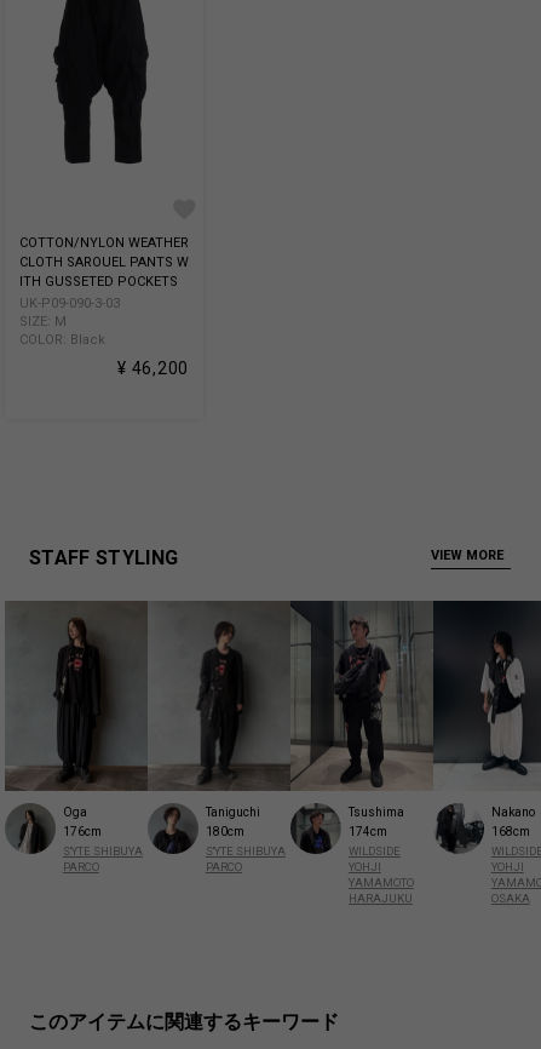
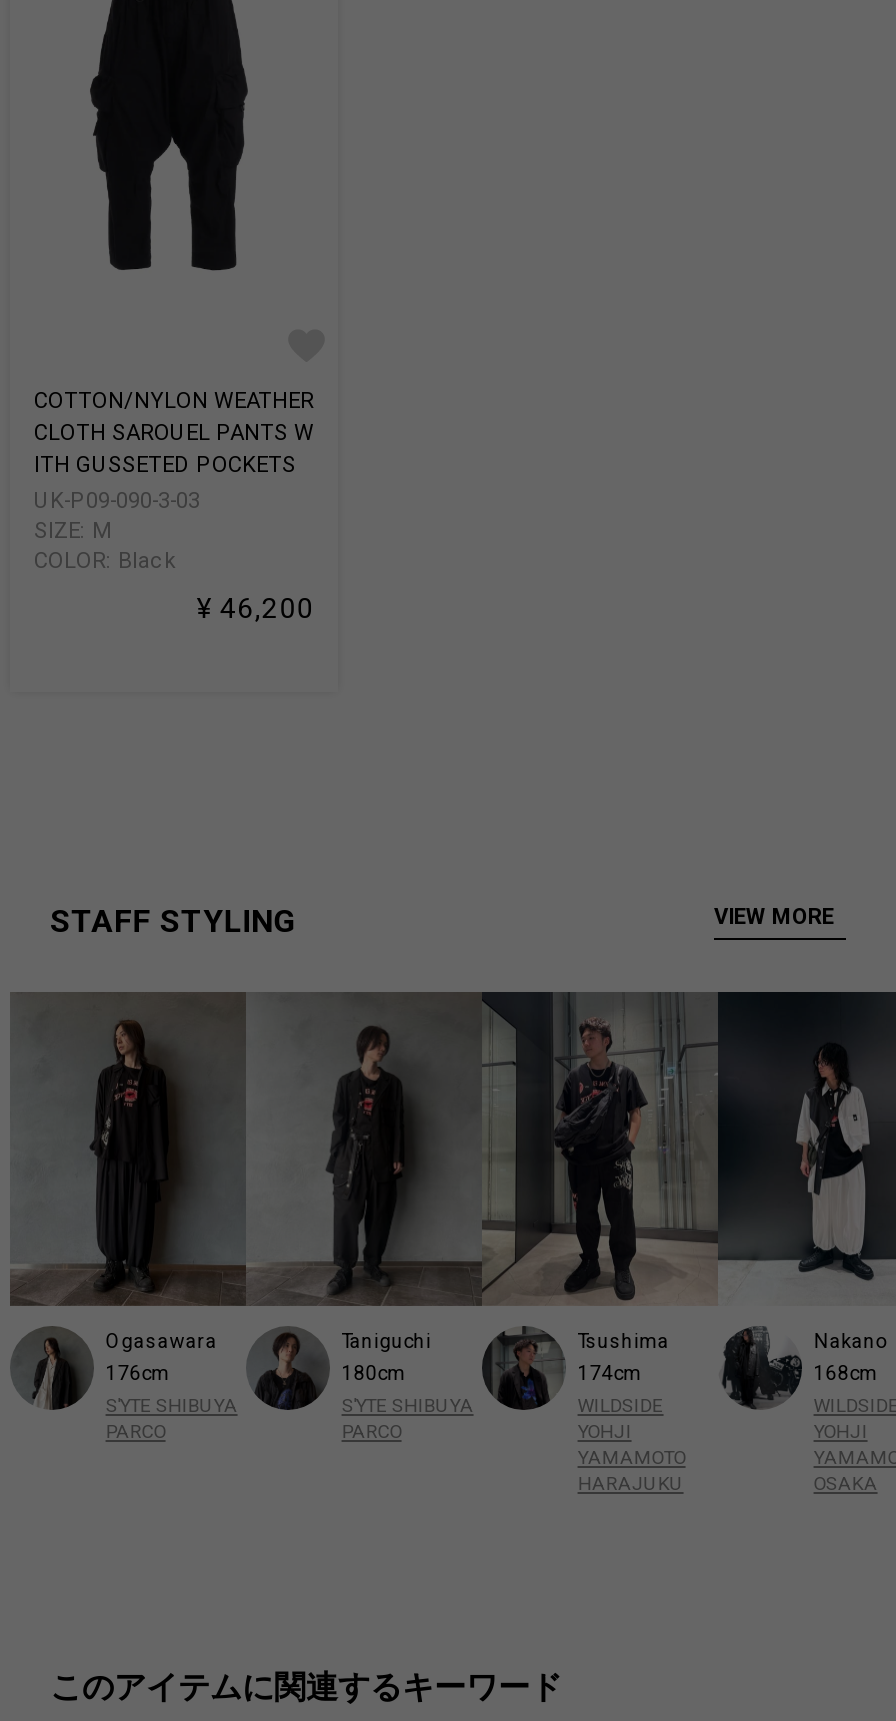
[63,806,87,819] Oga -> [106,1330,218,1352] Ogasawara

